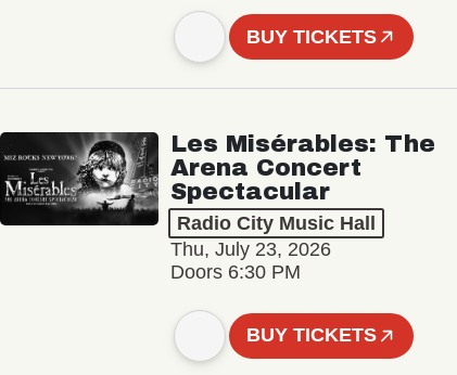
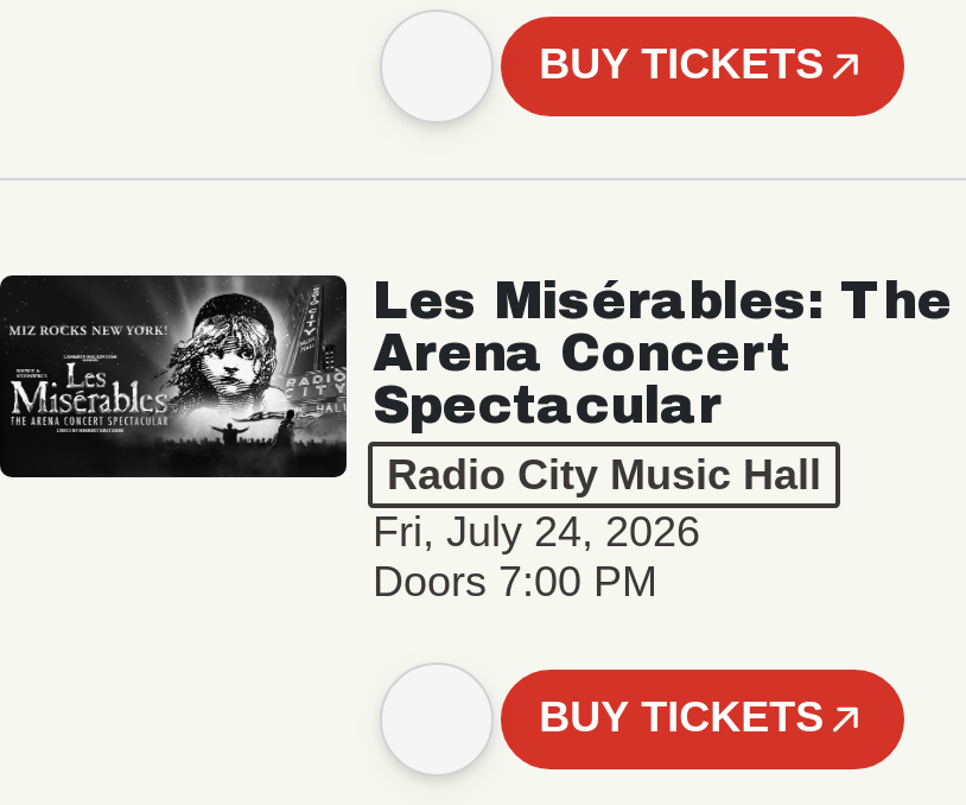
[170,239,331,261] Thu, July 23, 2026 -> [373,507,700,554] Fri, July 24, 2026
[170,262,301,283] Doors 6:30 PM -> [373,557,657,604] Doors 7:00 PM

